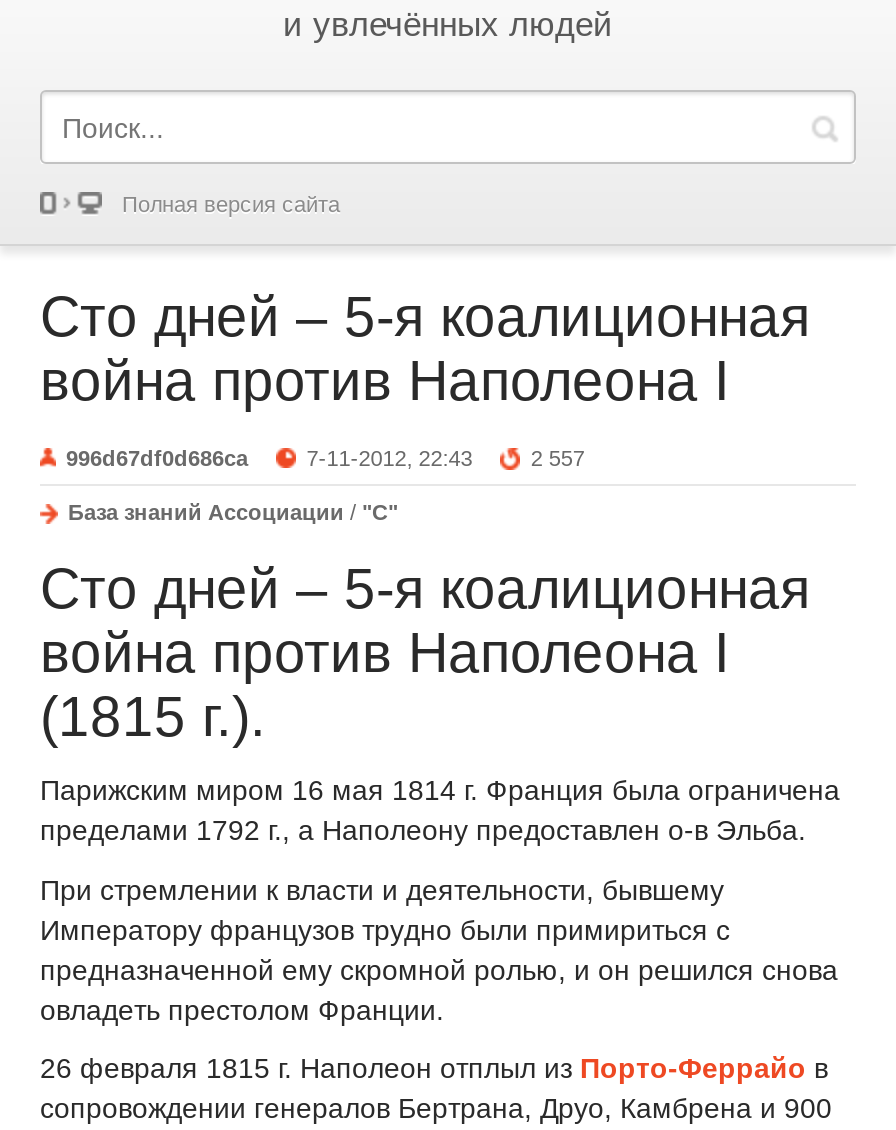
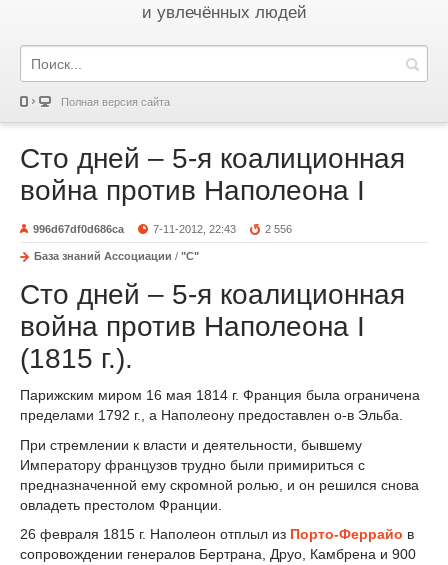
[531,446,585,470] 2 557 -> [265,223,292,235] 2 556

